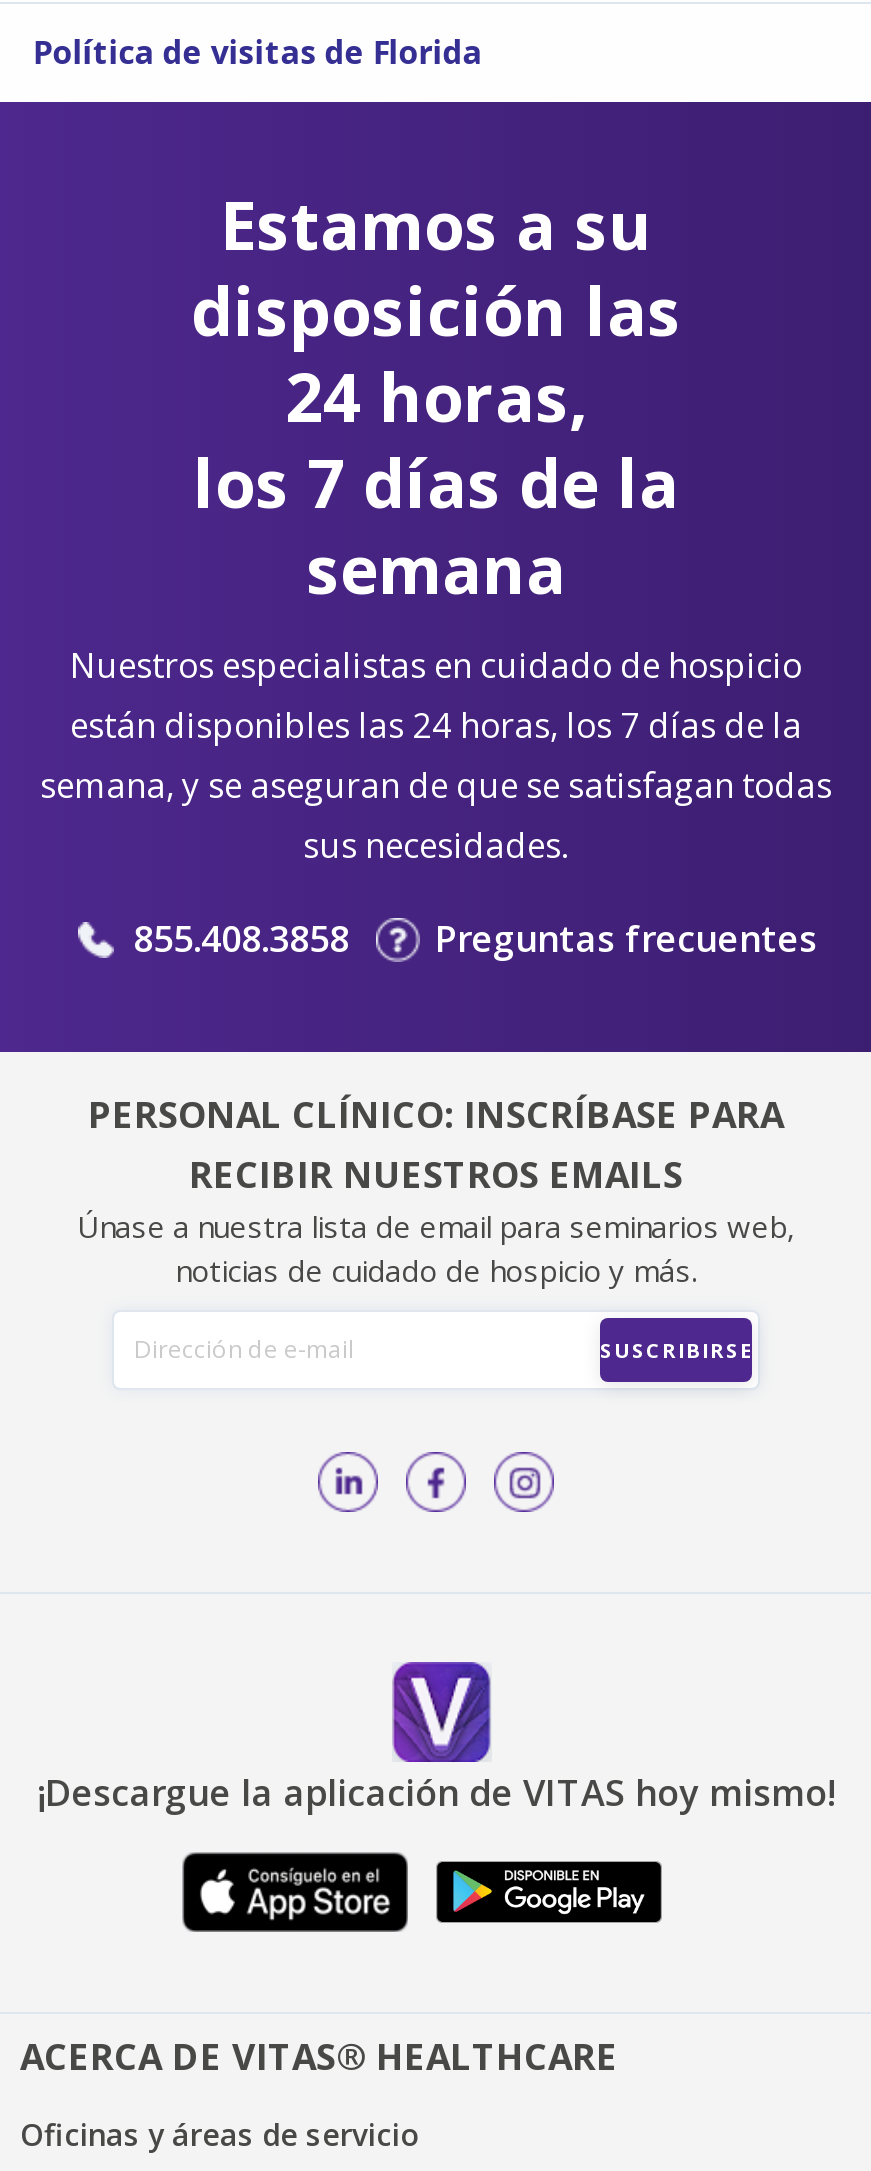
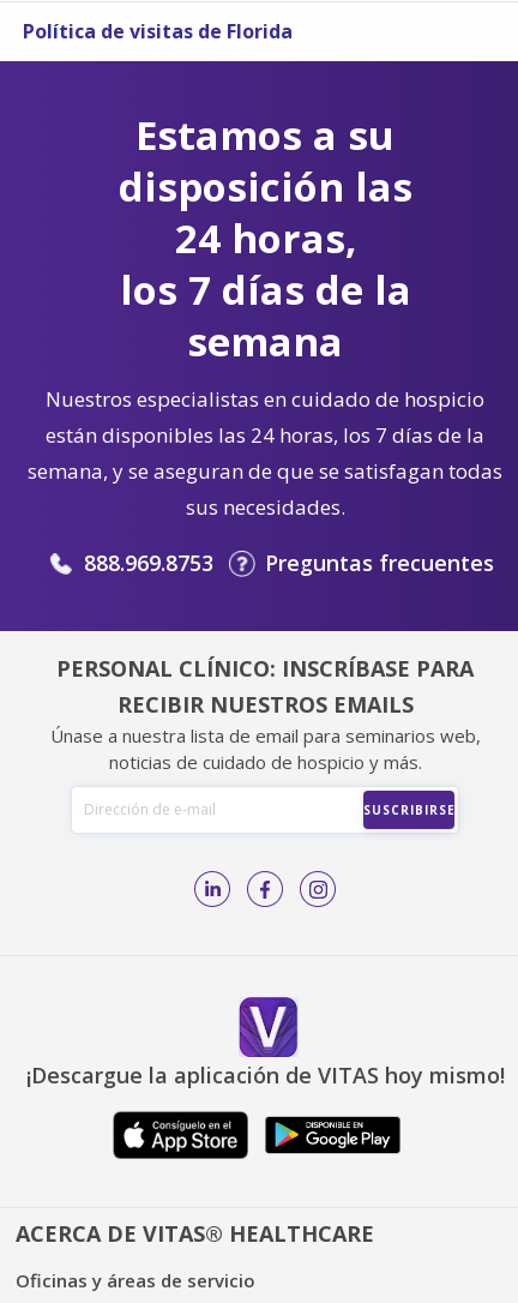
[133,914,817,962] 855.408.3858 Preguntas frecuentes -> [83,548,493,577] 888.969.8753 Preguntas frecuentes

